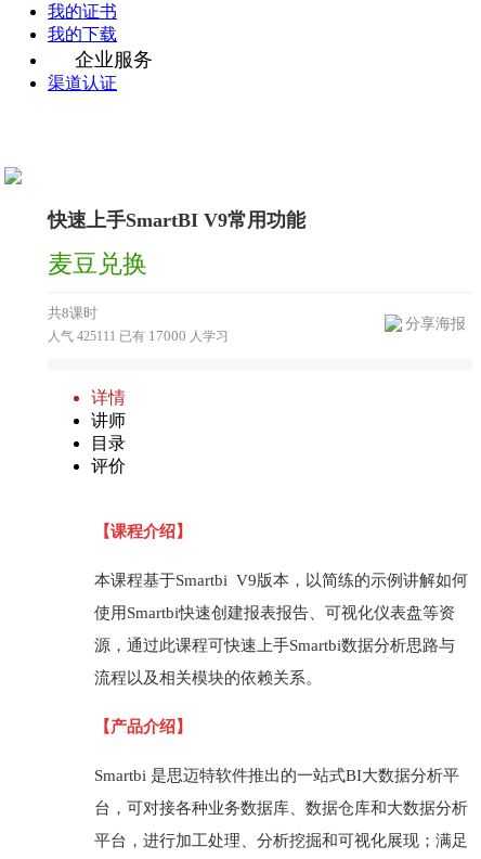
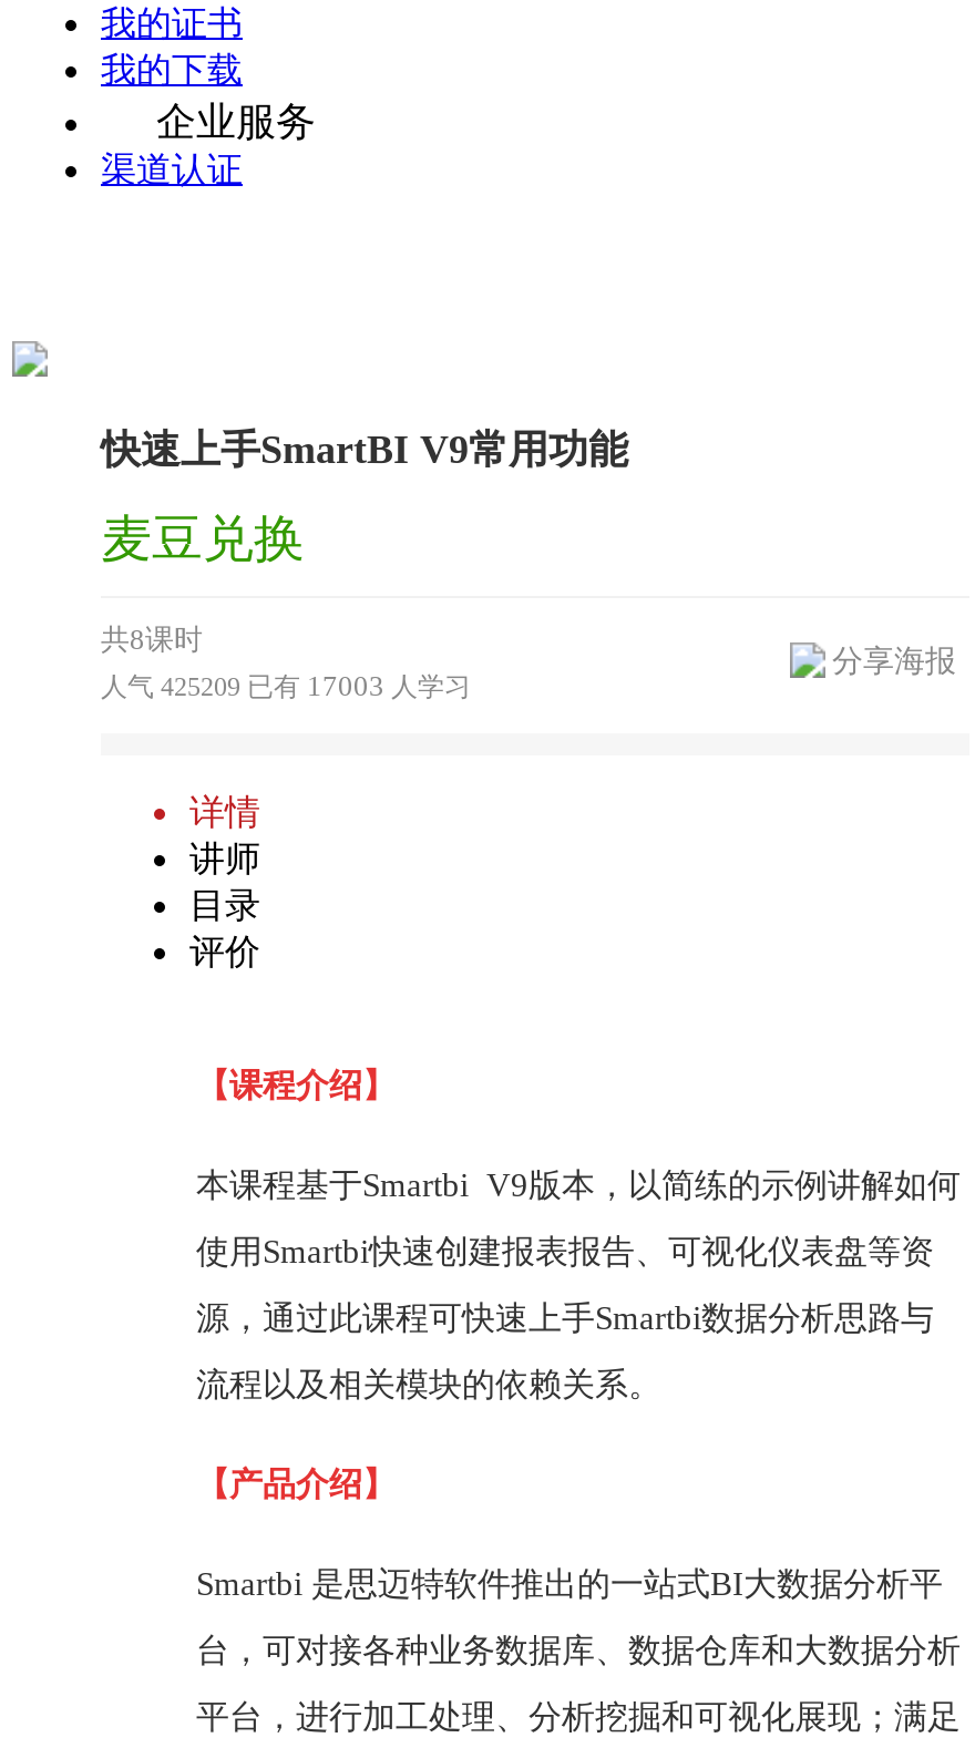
[48,328,229,344] 人气 425111 已有17000人学习 -> [101,669,471,702] 人气 425209 已有17003人学习

